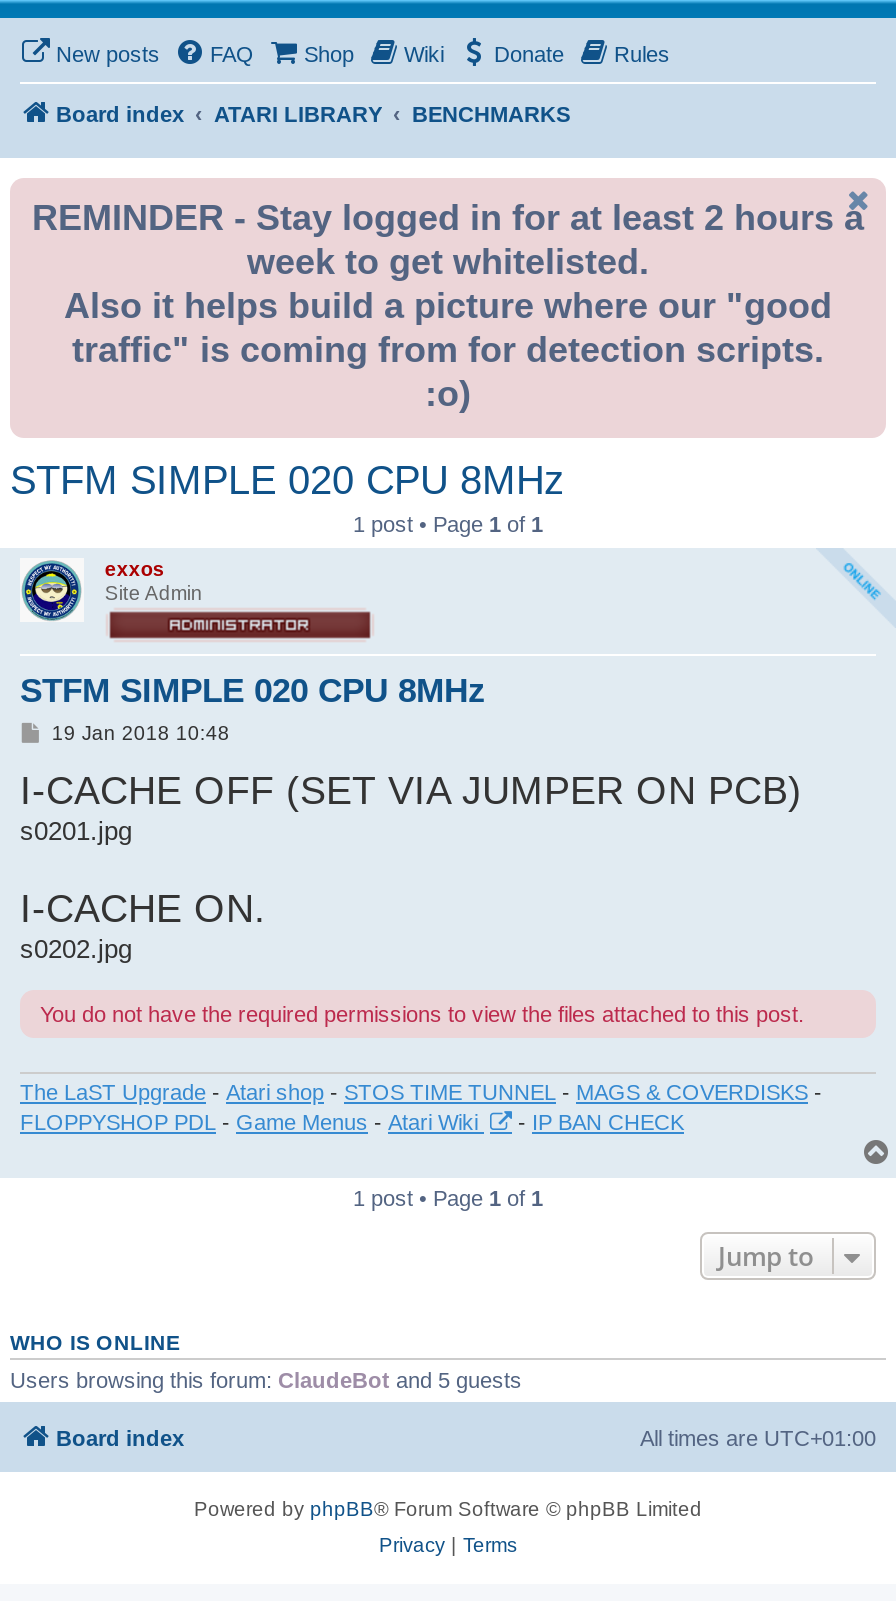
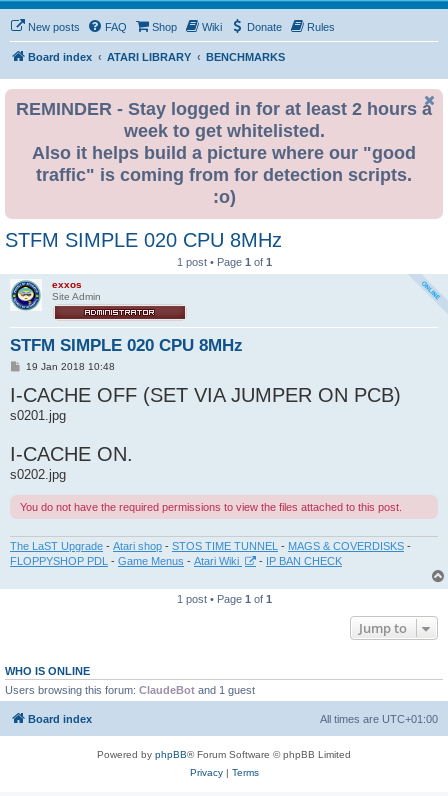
[10,1369,522,1393] Users browsing this forum: ClaudeBot and 5 guests -> [5,684,255,696] Users browsing this forum: ClaudeBot and 1 guest

